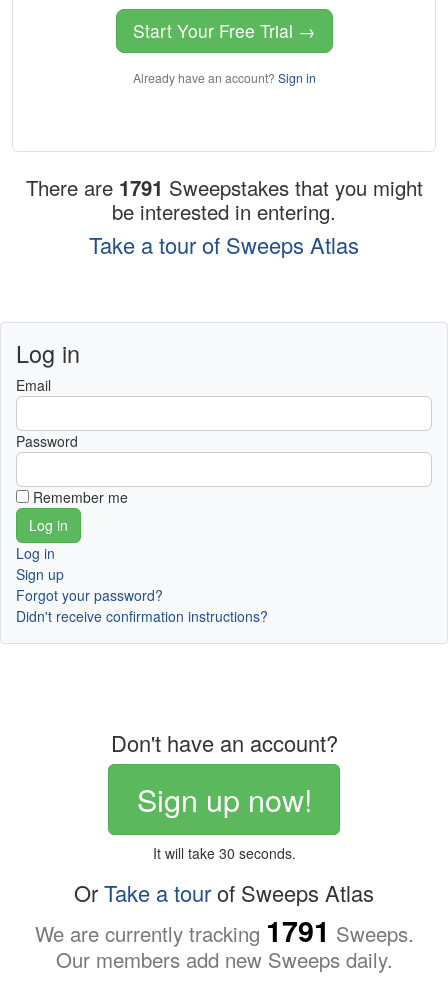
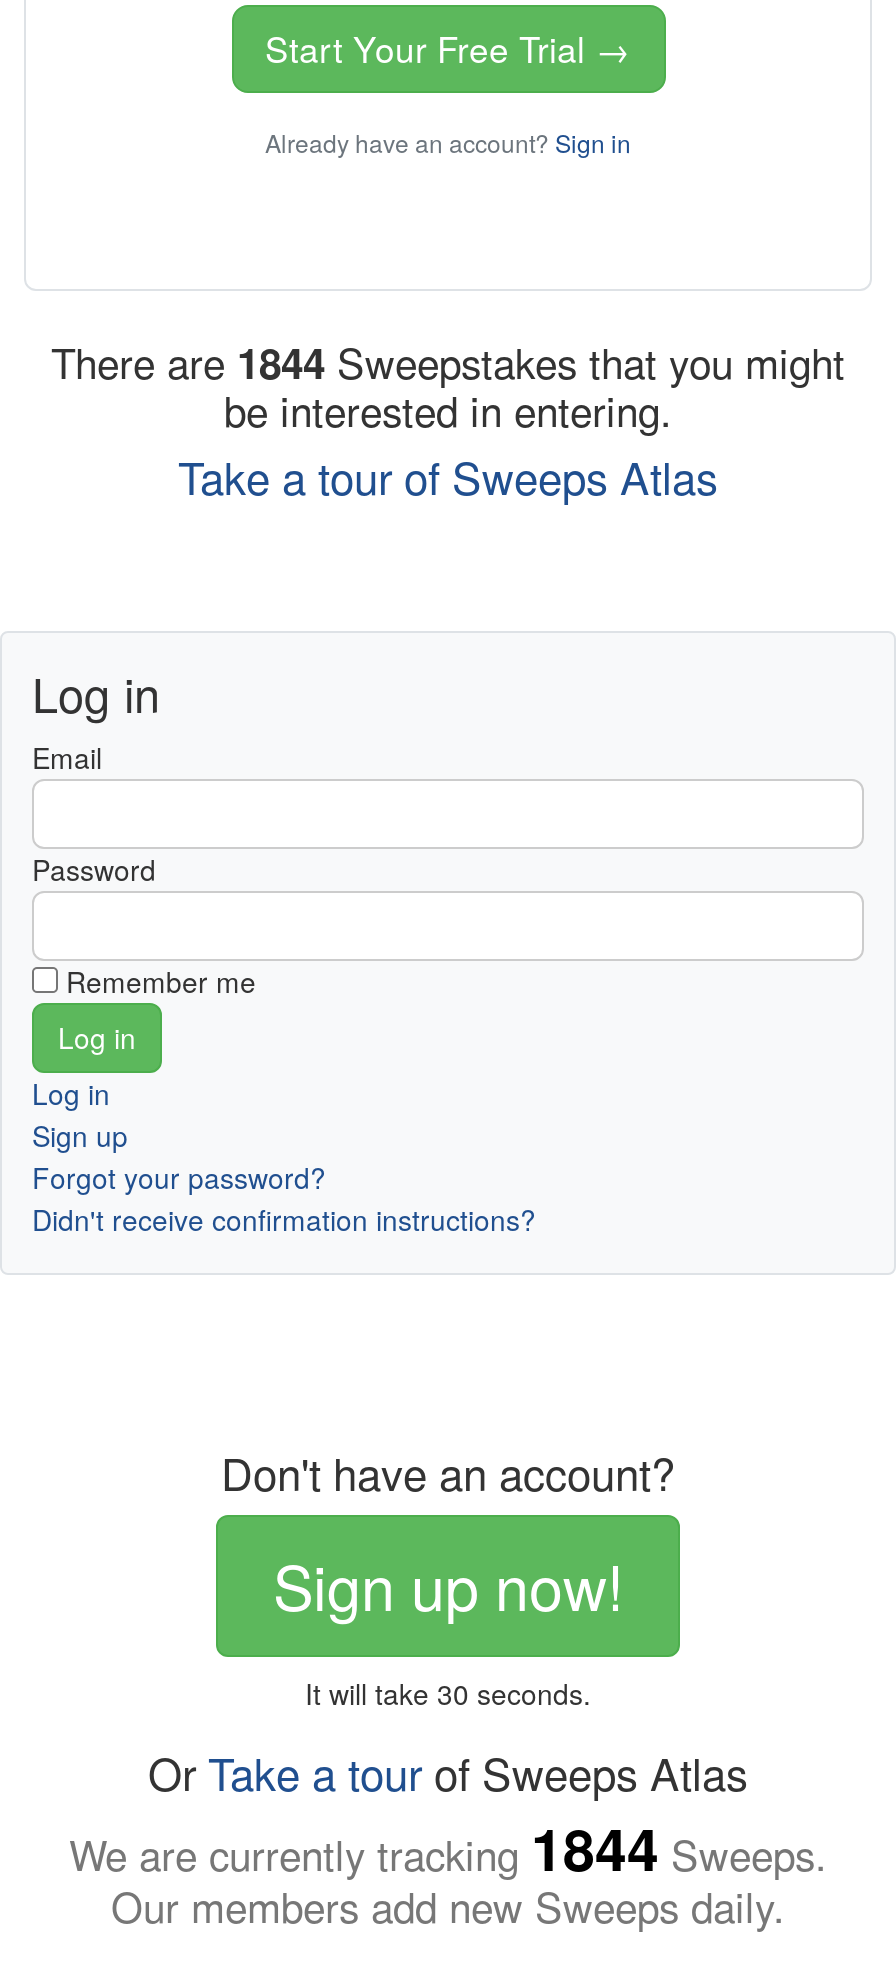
[25,173,422,202] There are 1791 Sweepstakes that you might -> [51,333,845,391] There are 1844 Sweepstakes that you might
[34,909,413,950] We are currently tracking 1791 Sweeps. -> [69,1806,827,1888] We are currently tracking 1844 Sweeps.

